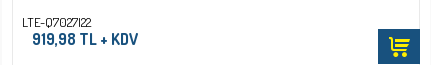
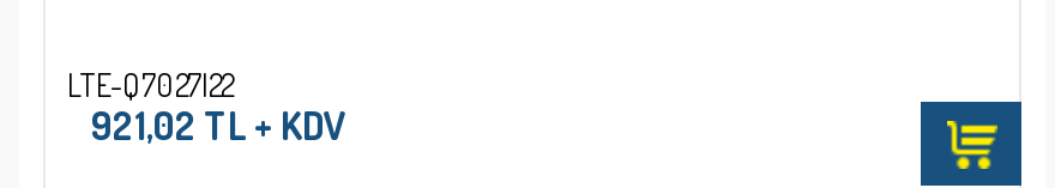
[32,29,138,49] 919,98 TL + KDV -> [91,102,345,150] 921,02 TL + KDV

